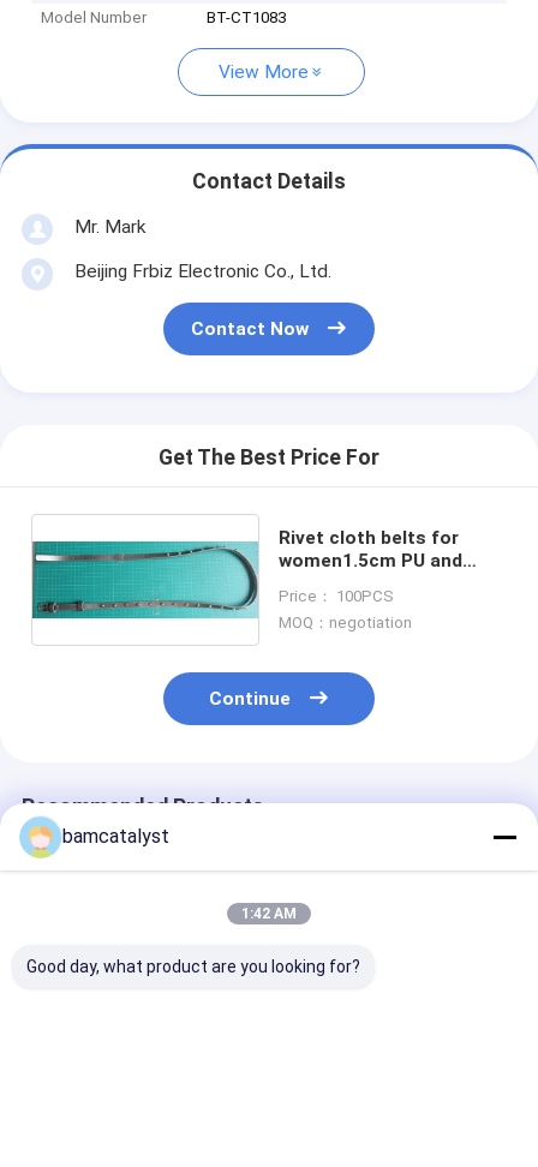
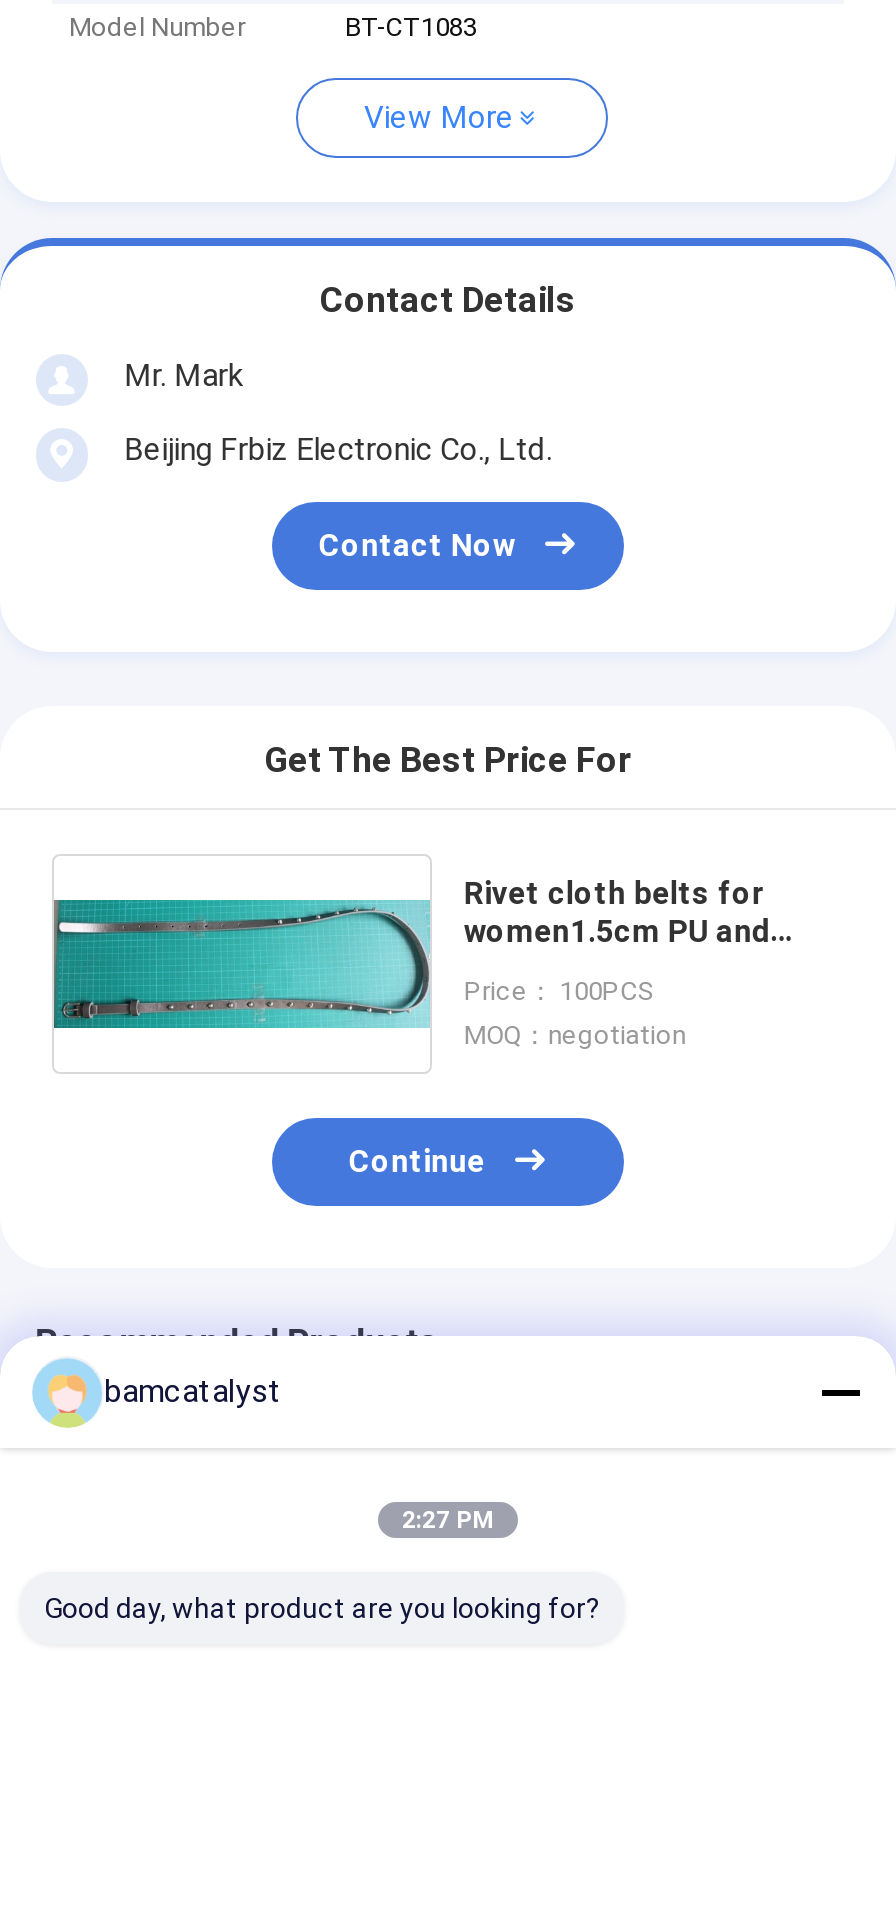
[241,905,297,922] 1:42 AM -> [402,1506,494,1534] 2:27 PM

